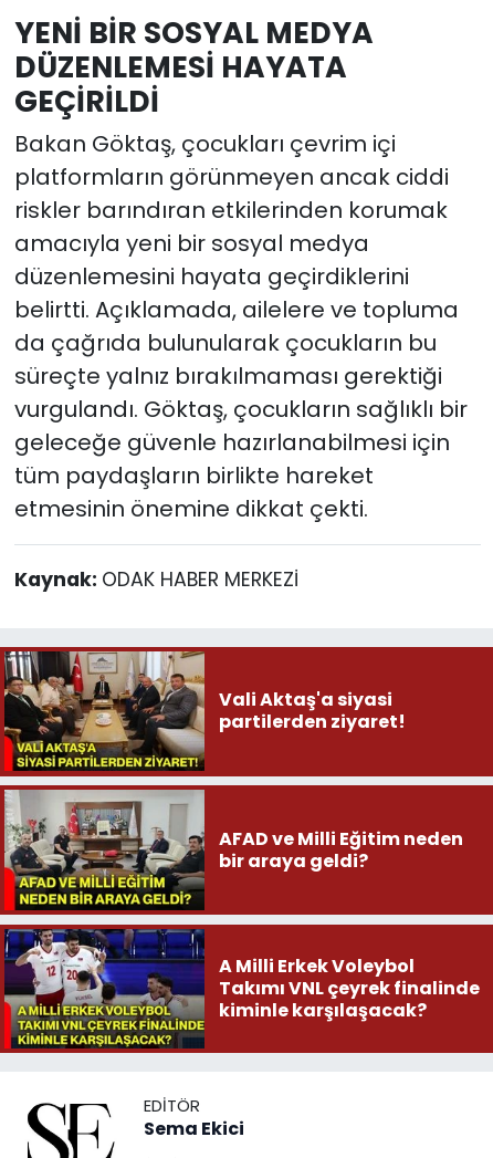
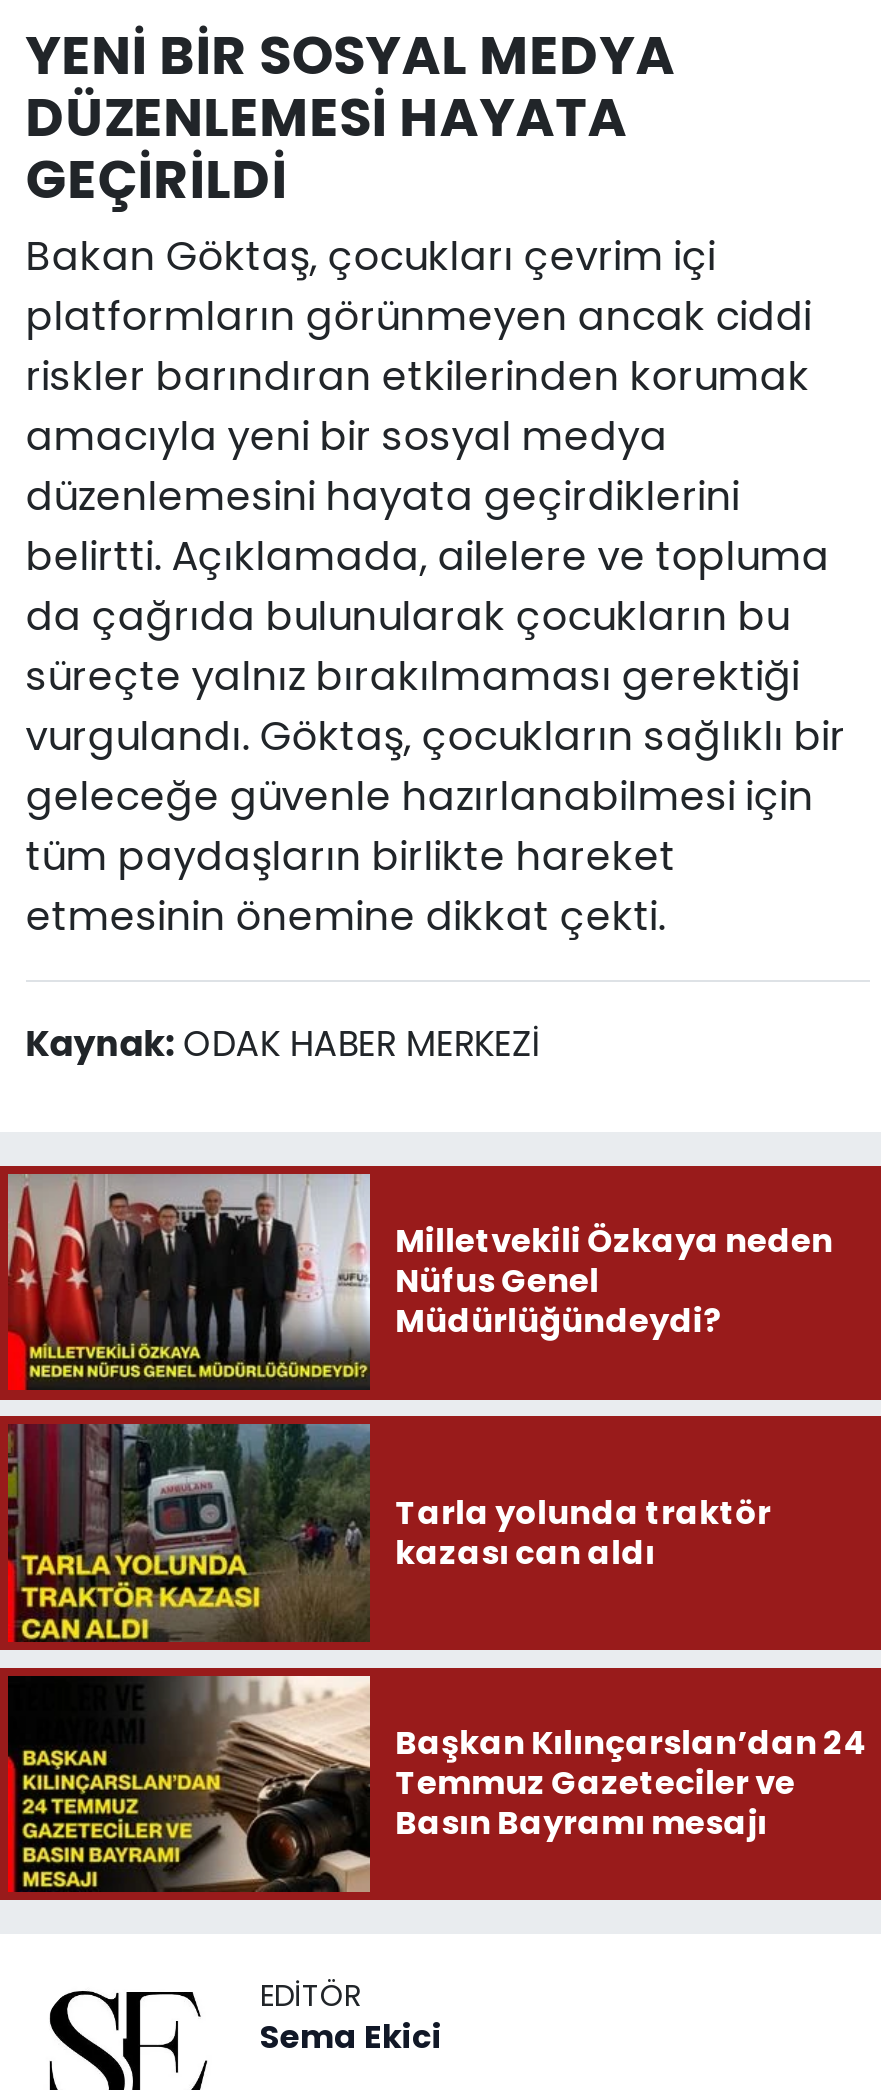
[3,650,405,770] [image] | Vali Aktaş'a siyasi | partilerden ziyaret! -> [6,1172,833,1386] [image] | Milletvekili Özkaya neden | Nüfus Genel | Müdürlüğündeydi?
[3,789,463,911] [image] | AFAD ve Milli Eğitim neden | bir araya geldi? -> [6,1422,771,1644] [image] | Tarla yolunda traktör | kazası can aldı
[3,928,479,1050] [image] | A Milli Erkek Voleybol | Takımı VNL çeyrek finalinde | kiminle karşılaşacak? -> [6,1674,865,1894] [image] | Başkan Kılınçarslan’dan 24 | Temmuz Gazeteciler ve | Basın Bayramı mesajı

